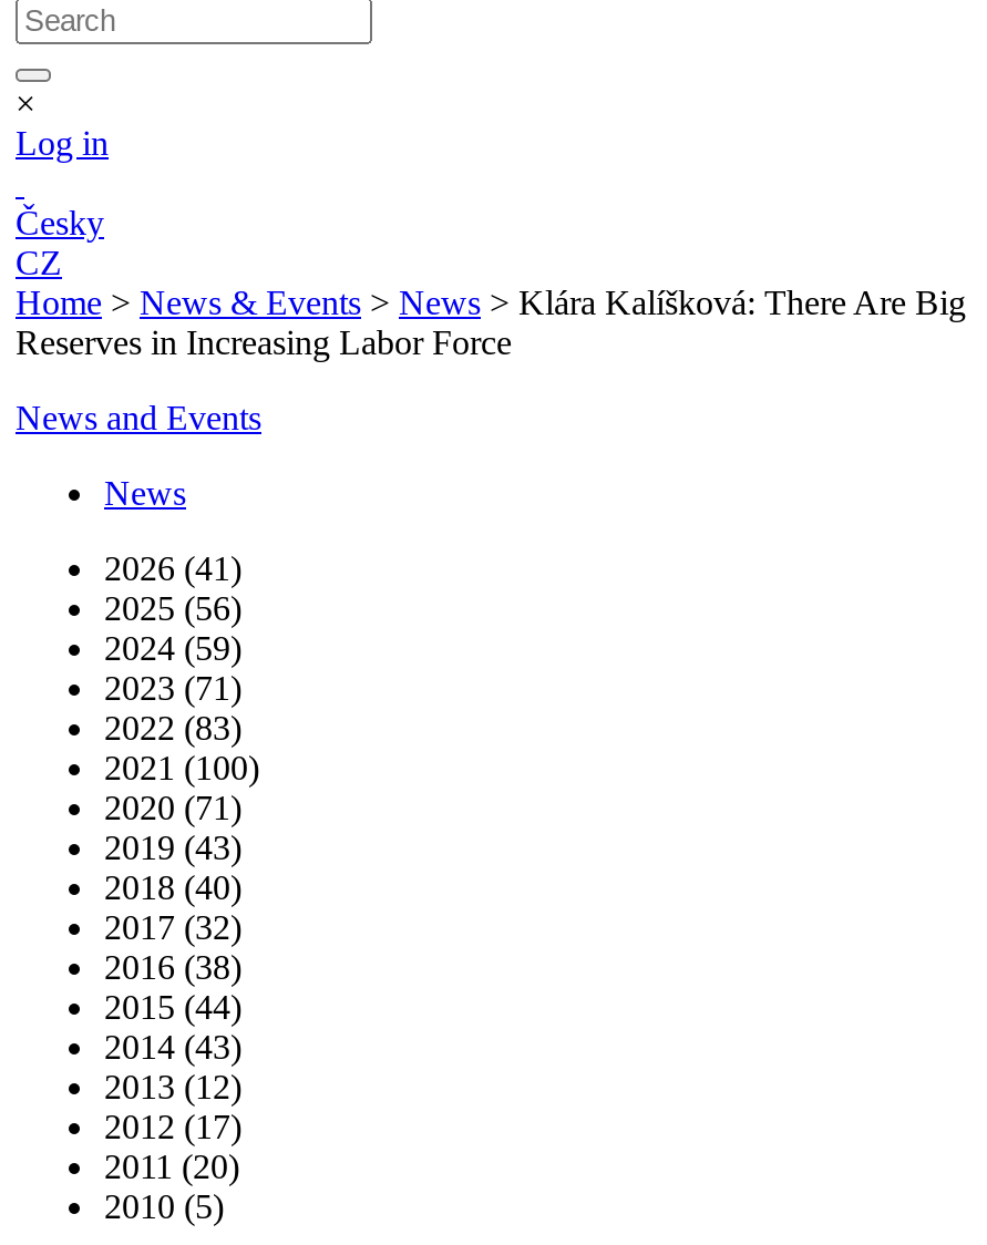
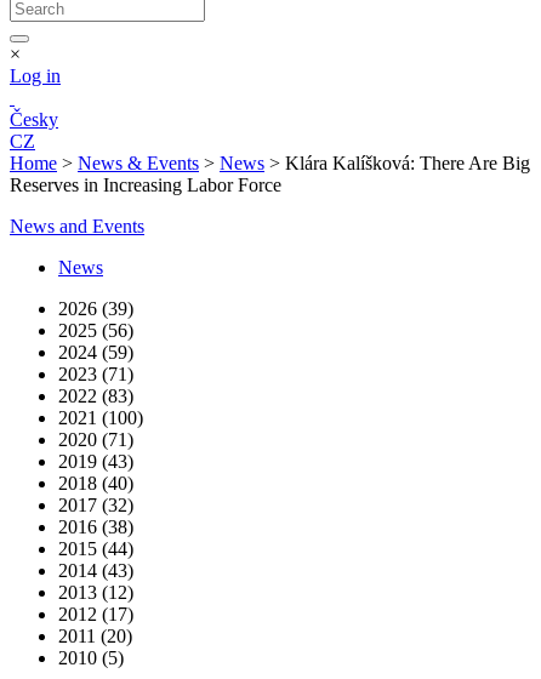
[104,549,241,587] 2026 (41) -> [58,298,133,319] 2026 (39)

